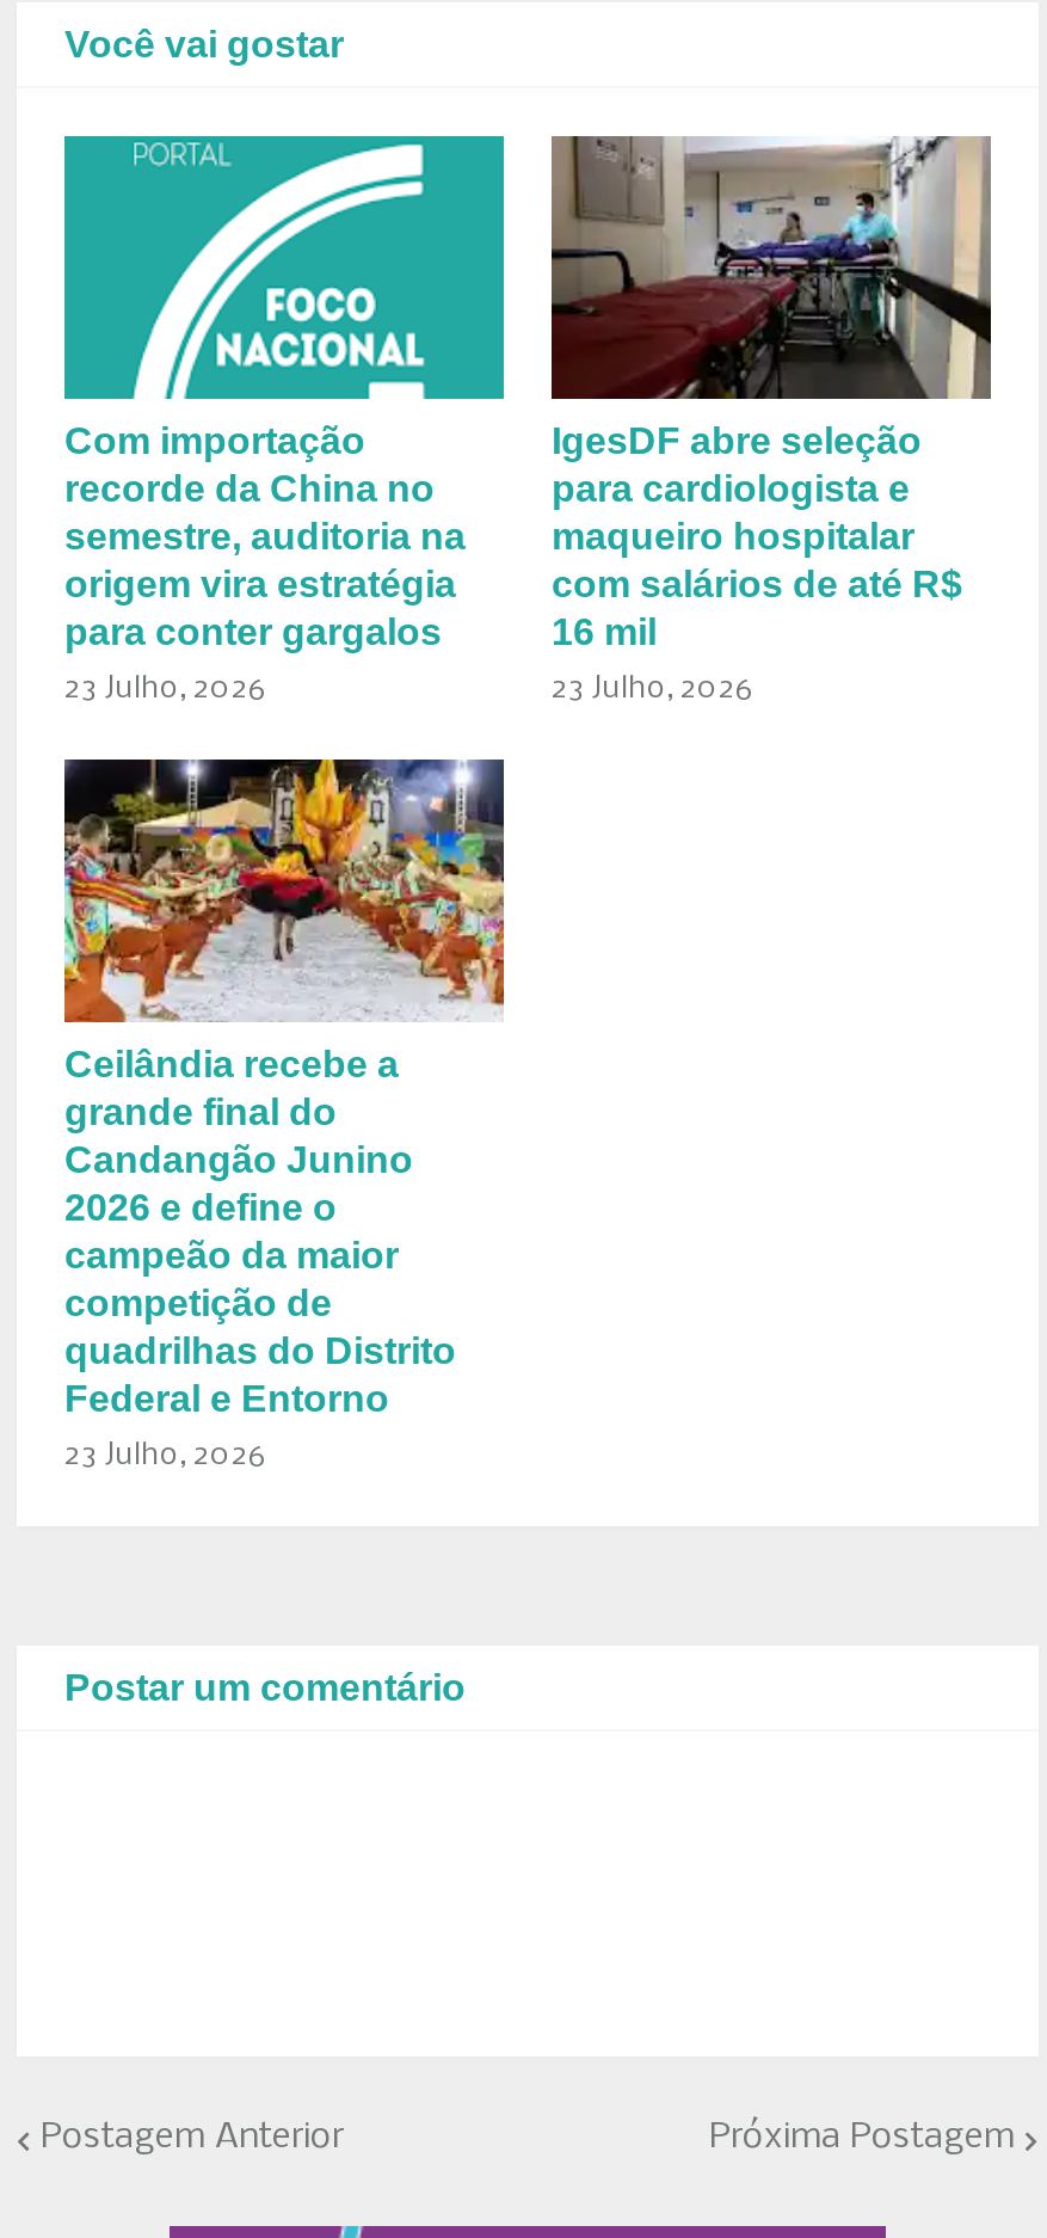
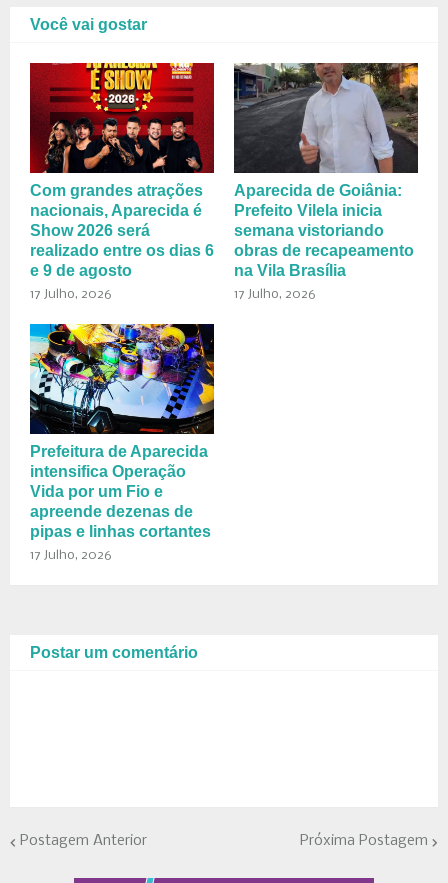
[62,134,506,651] [image] | Com importação | recorde da China no | semestre, auditoria na | origem vira estratégia | para conter gargalos -> [29,62,215,279] [image] | Com grandes atrações | nacionais, Aparecida é | Show 2026 será | realizado entre os dias 6 | e 9 de agosto
[549,136,993,651] [image] | IgesDF abre seleção | para cardiologista e | maqueiro hospitalar | com salários de até R$ | 16 mil -> [234,62,419,279] [image] | Aparecida de Goiânia: | Prefeito Vilela inicia | semana vistoriando | obras de recapeamento | na Vila Brasília
[64,673,267,704] 23 Julho, 2026 -> [30,288,112,301] 17 Julho, 2026
[552,673,755,704] 23 Julho, 2026 -> [234,288,316,301] 17 Julho, 2026
[62,764,506,1418] [image] | Ceilândia recebe a | grande final do | Candangão Junino | 2026 e define o | campeão da maior | competição de | quadrilhas do Distrito | Federal e Entorno -> [29,323,215,540] [image] | Prefeitura de Aparecida | intensifica Operação | Vida por um Fio e | apreende dezenas de | pipas e linhas cortantes
[64,1439,267,1470] 23 Julho, 2026 -> [30,549,112,562] 17 Julho, 2026

